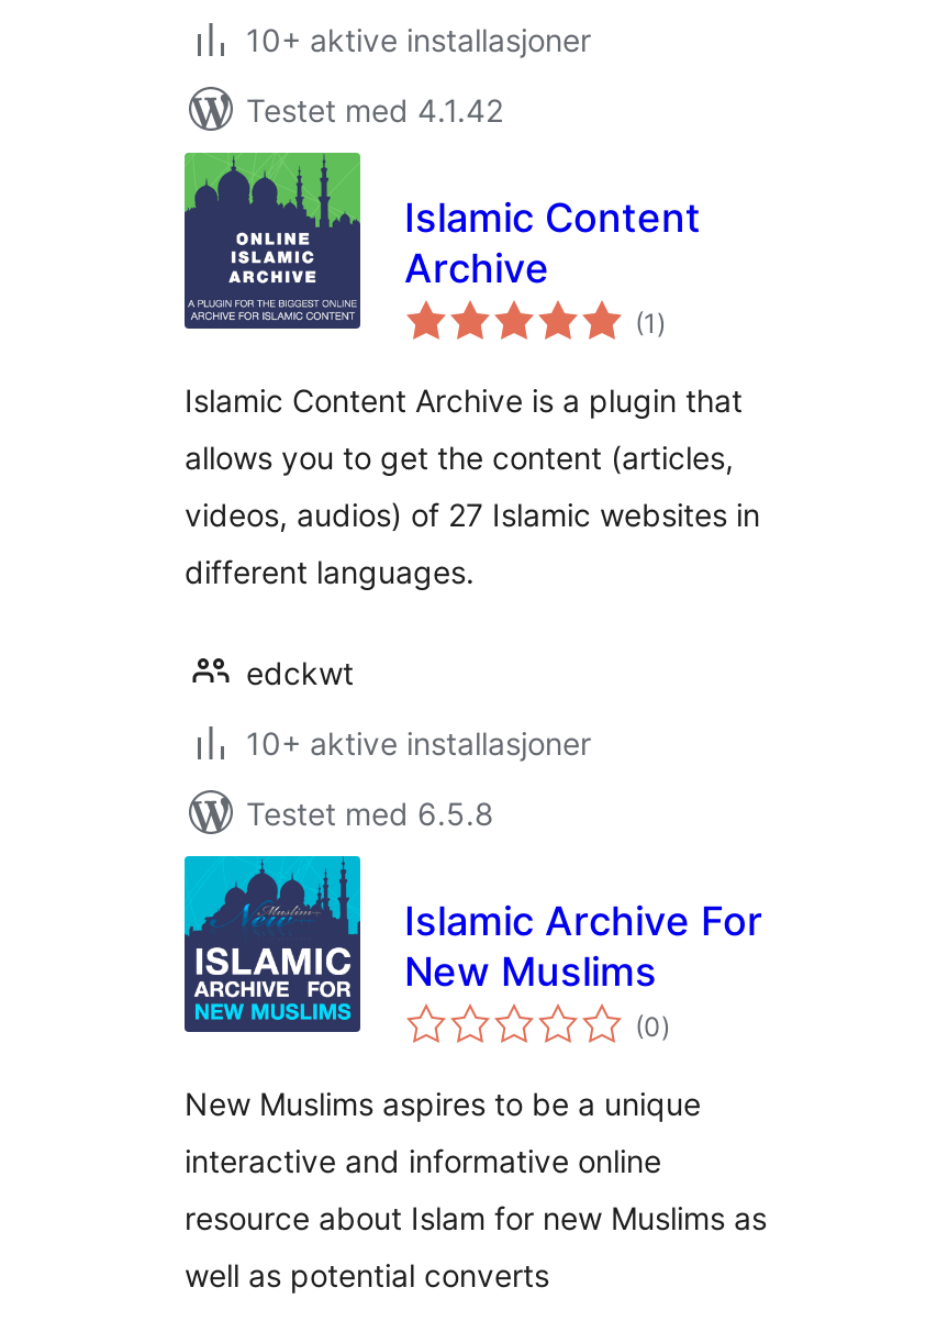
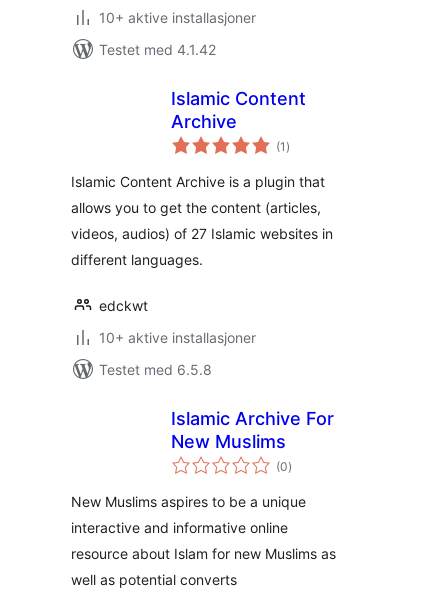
[182,151,362,331] [image] -> none
[182,854,362,1034] [image] -> none

